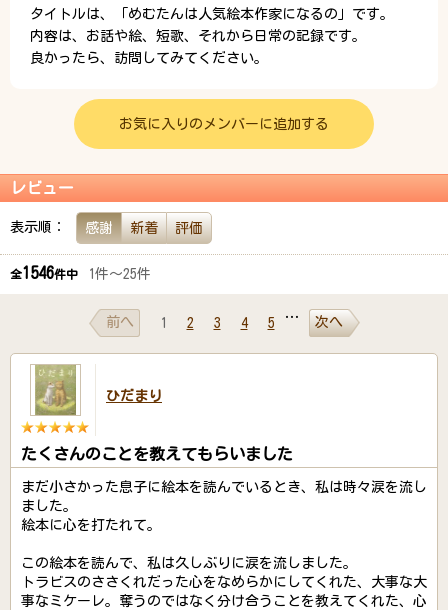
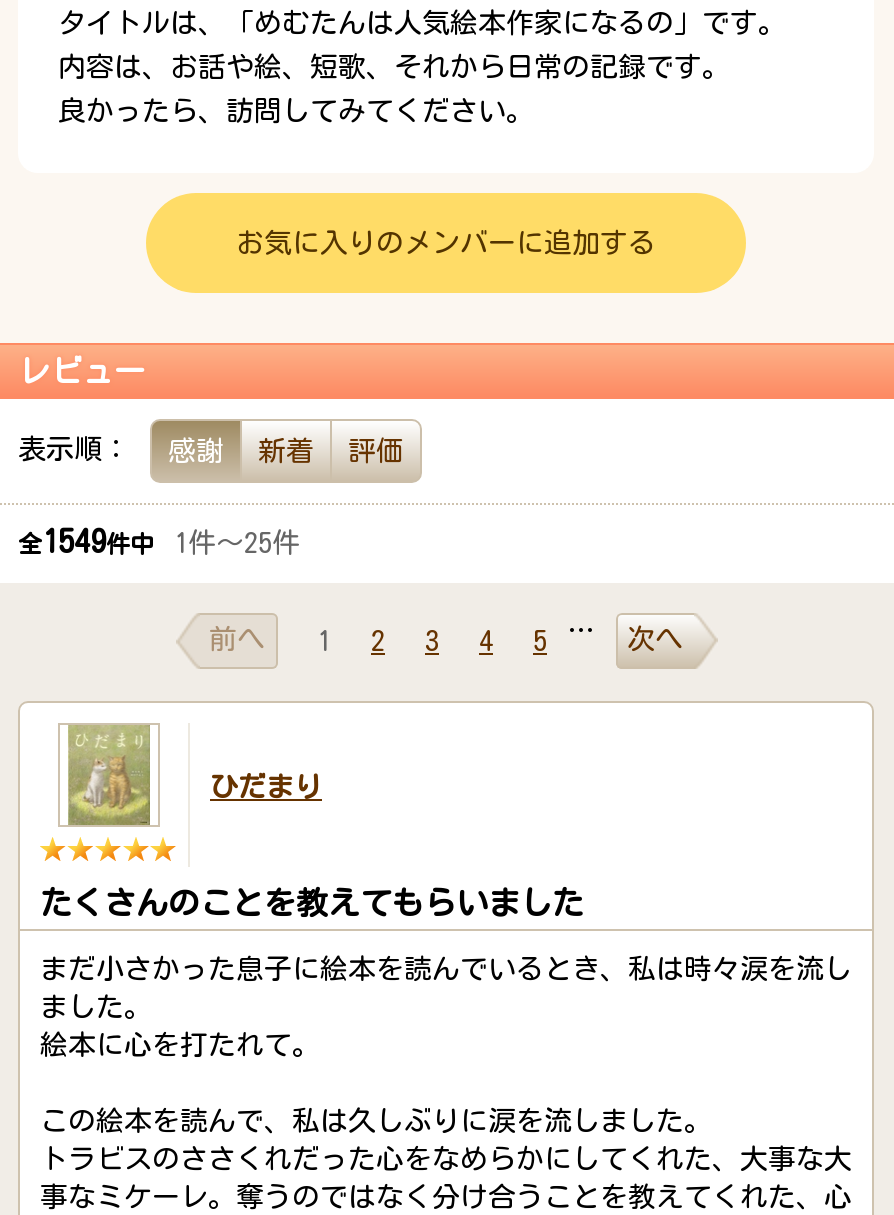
[10,265,151,281] 全1546件中 1件～25件 -> [18,524,300,556] 全1549件中 1件～25件

